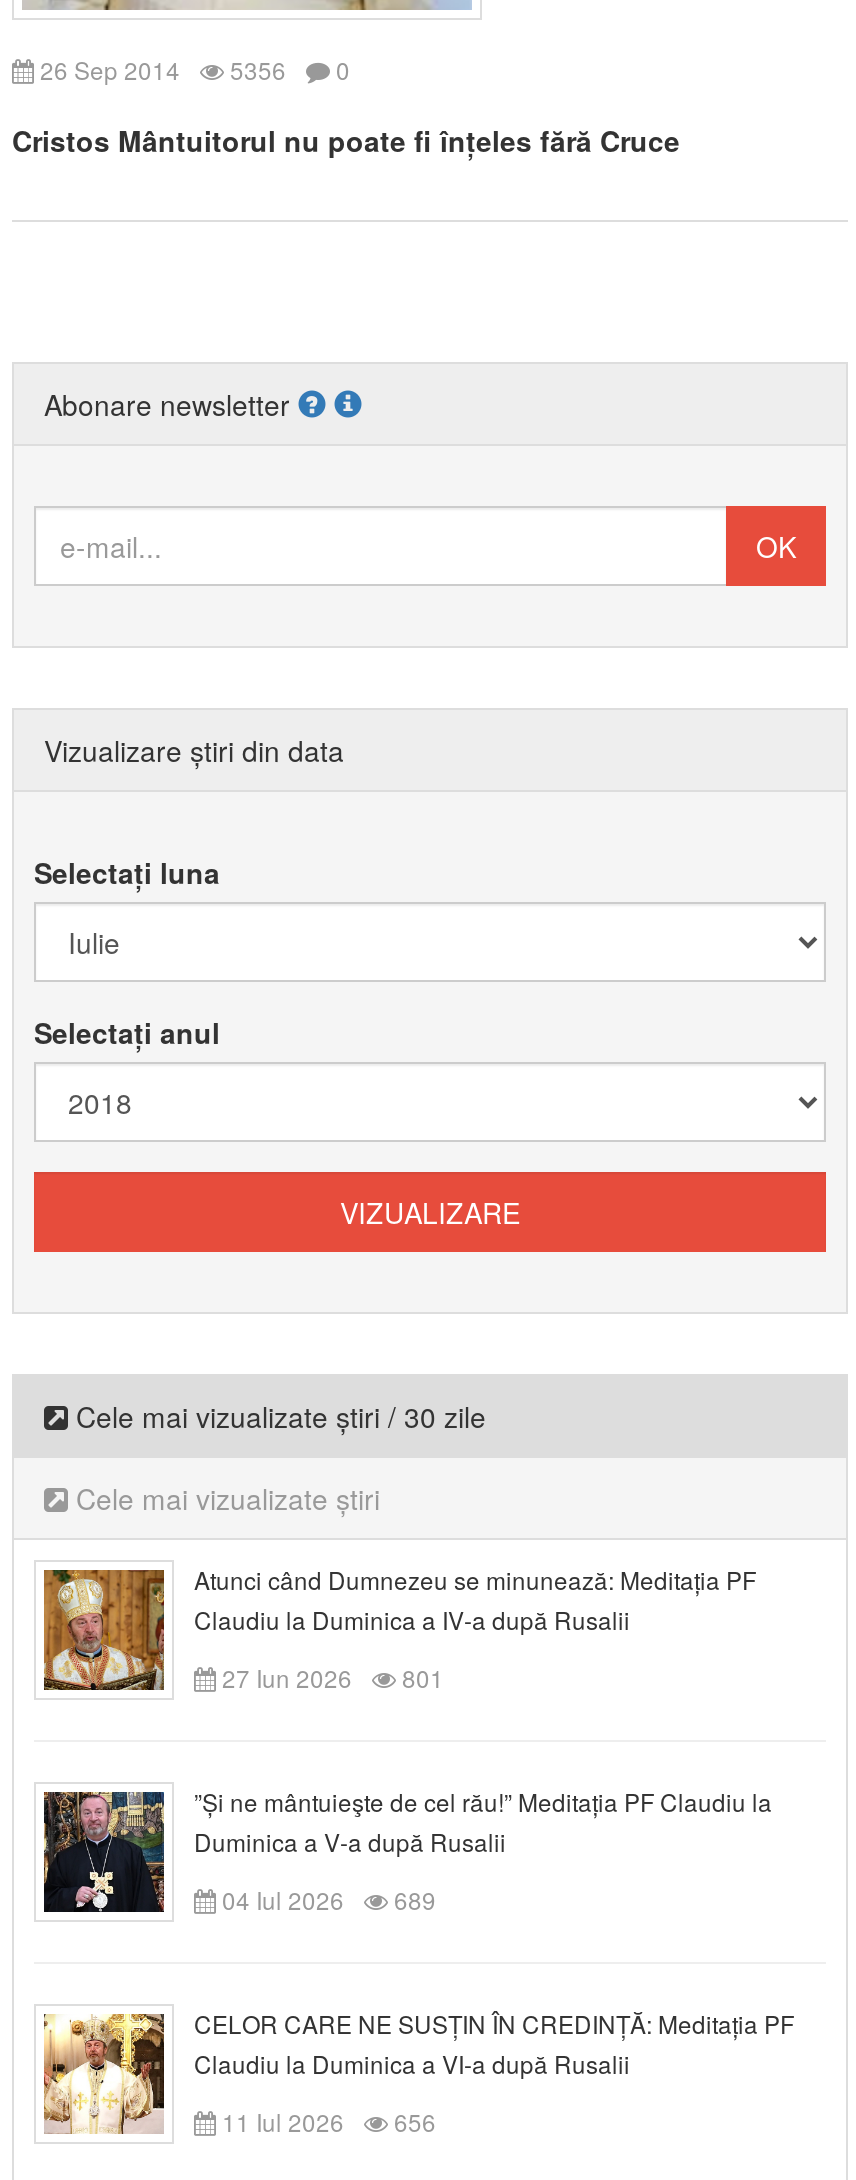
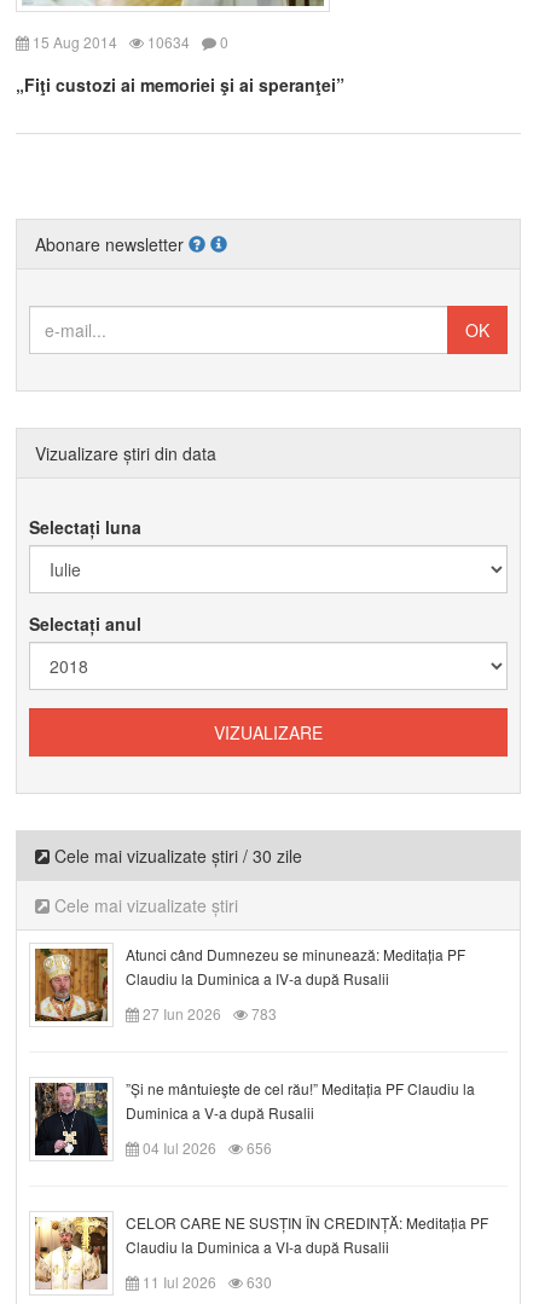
[34,52,286,86] 26 Sep 2014 | 5356 -> [29,32,190,52] 15 Aug 2014 | 10634
[12,120,680,160] Cristos Mântuitorul nu poate fi înțeles fără Cruce -> [16,73,344,97] „Fiţi custozi ai memoriei şi ai speranţei”
[216,1660,444,1694] 27 Iun 2026 801 -> [139,1003,277,1024] 27 Iun 2026 783
[216,1882,436,1916] 04 Iul 2026 689 -> [139,1137,272,1158] 04 Iul 2026 656
[216,2104,436,2138] 11 Iul 2026 656 -> [139,1271,272,1292] 11 Iul 2026 630

